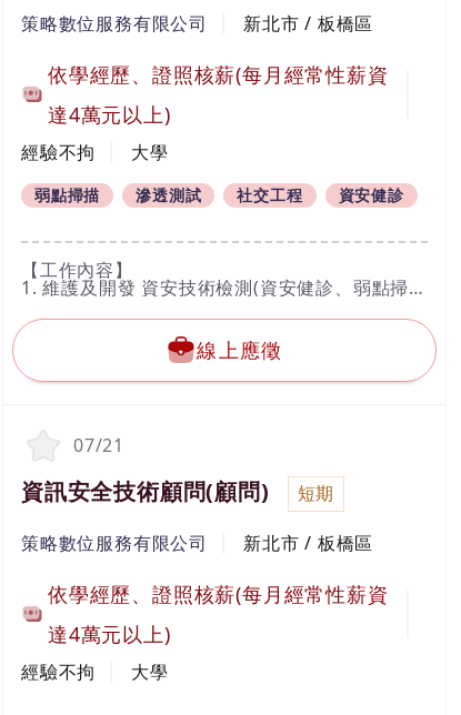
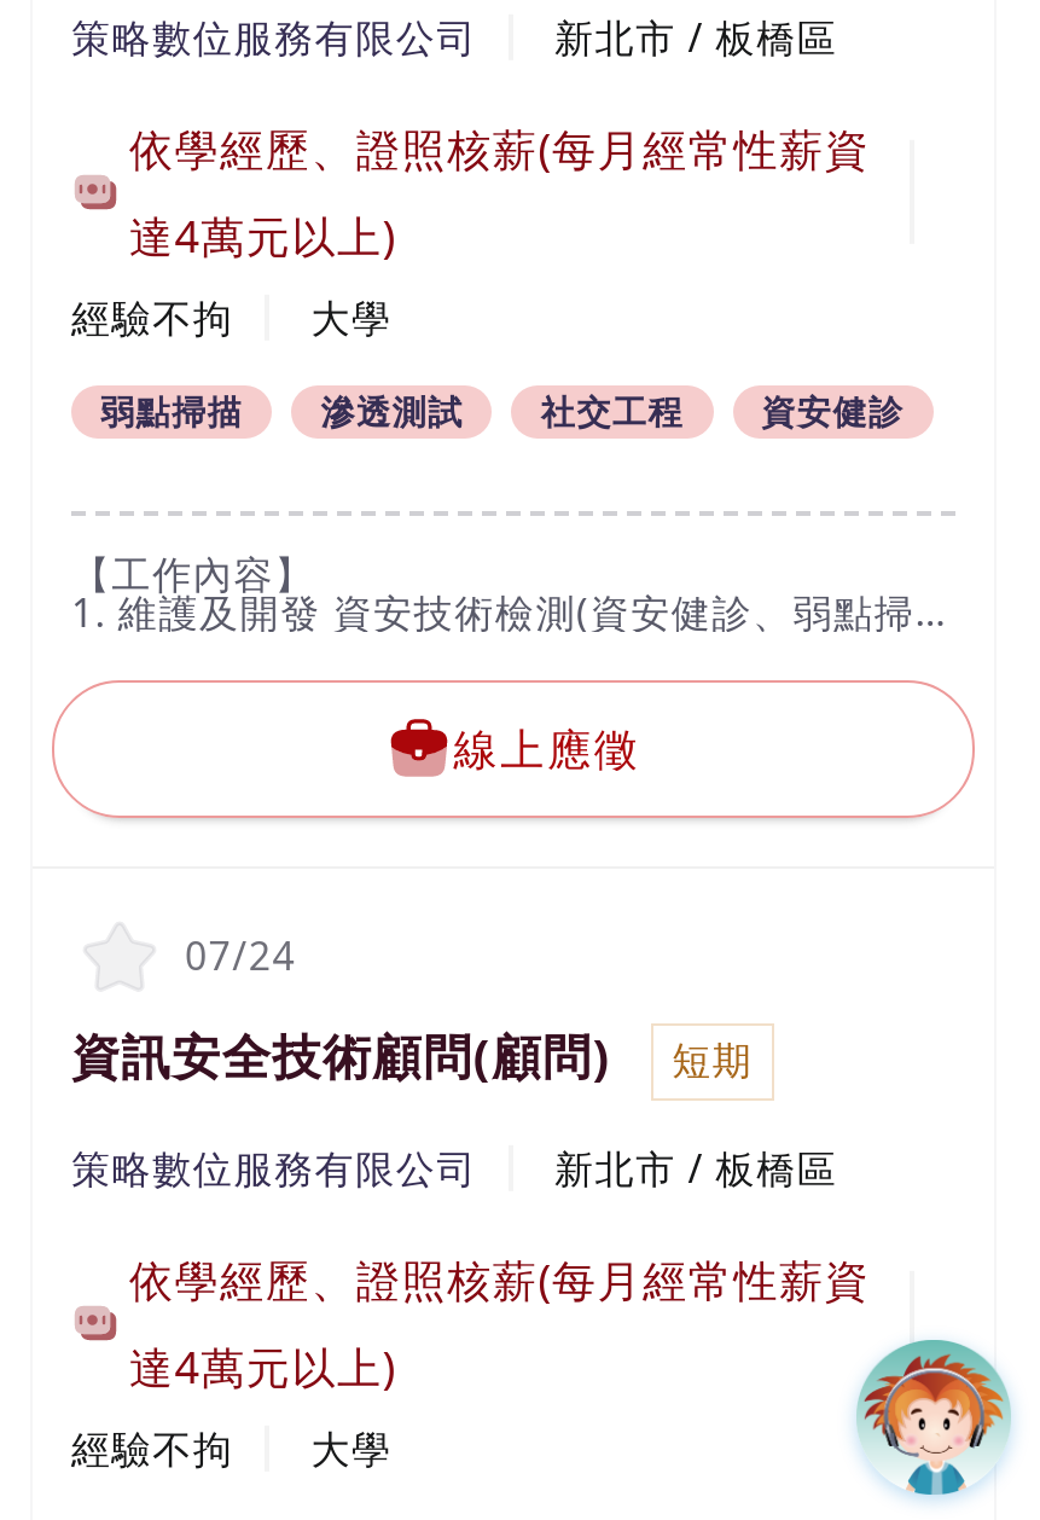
[73,433,124,458] 07/21 -> [185,929,296,983] 07/24
none -> [852,1338,1016,1504] [image]

